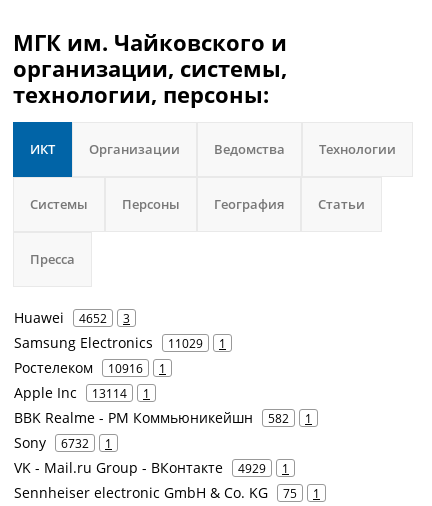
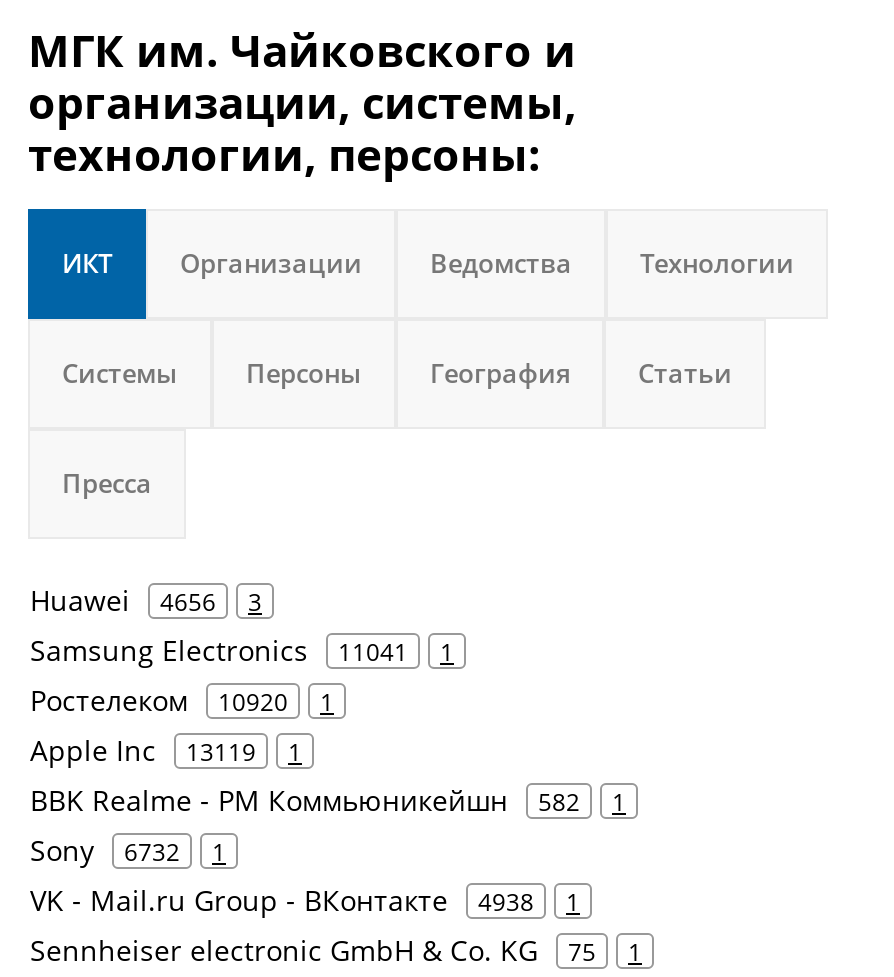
[14,308,130,327] Huawei 4652 3 -> [30,581,262,619] Huawei 4656 3
[14,333,226,352] Samsung Electronics 11029 1 -> [30,631,454,669] Samsung Electronics 11041 1
[14,358,166,377] Ростелеком 10916 1 -> [30,681,334,719] Ростелеком 10920 1
[14,383,150,402] Apple Inc 13114 1 -> [30,731,302,769] Apple Inc 13119 1
[14,458,289,477] VK - Mail.ru Group - ВКонтакте 4929 1 -> [30,881,580,919] VK - Mail.ru Group - ВКонтакте 4938 1

